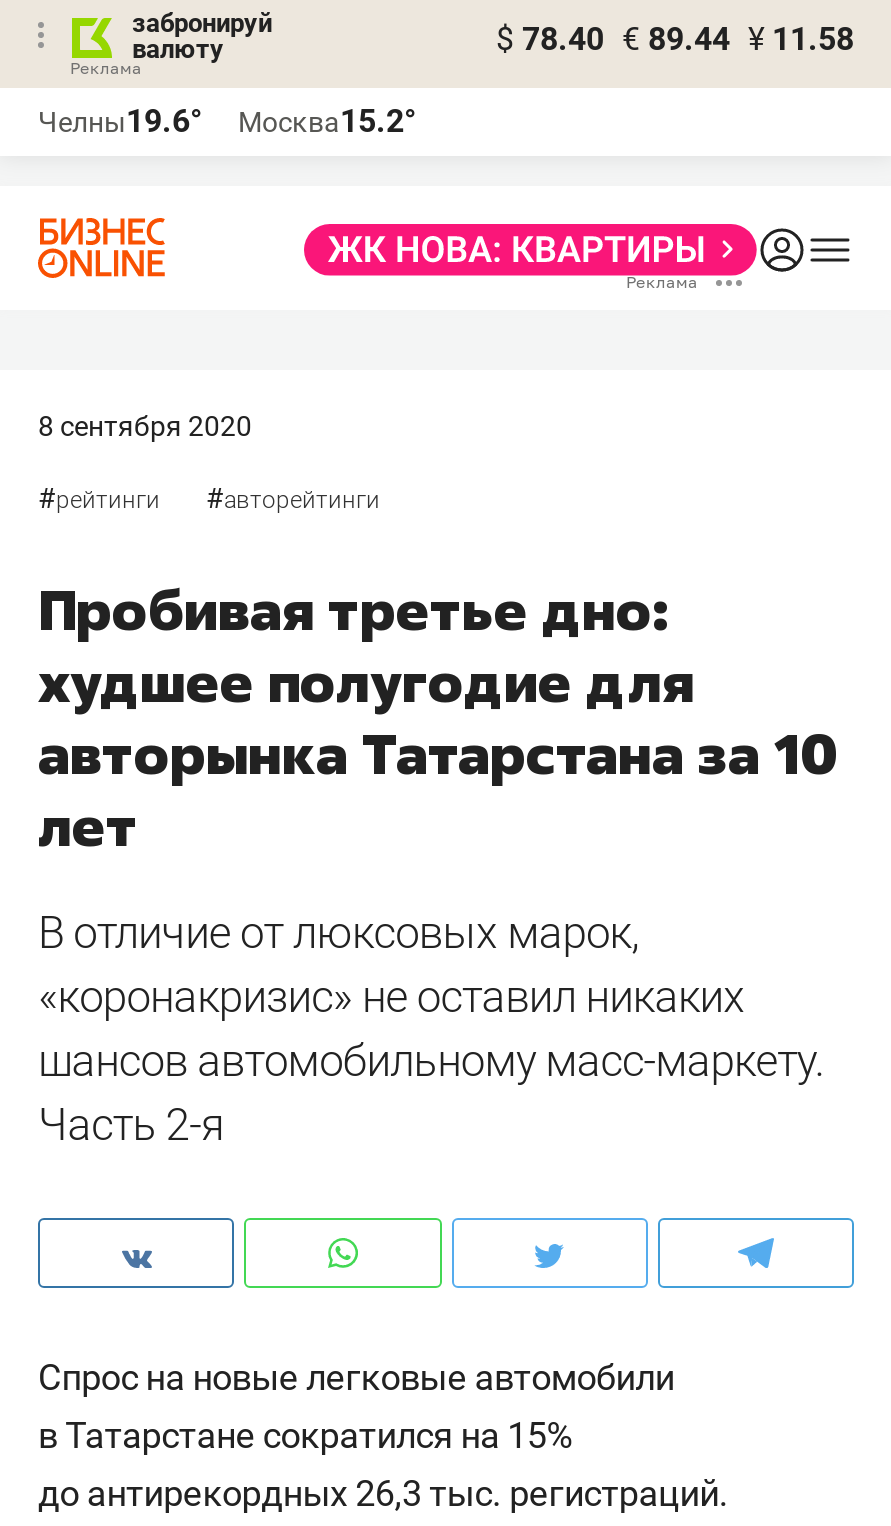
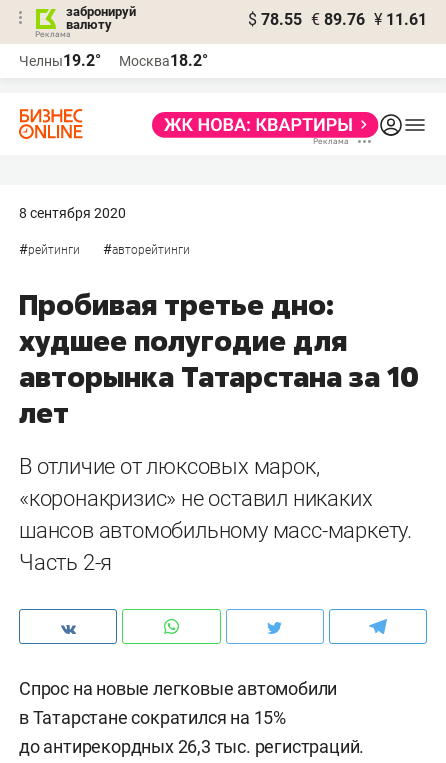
[496,20,854,58] $ 78.40 € 89.44 ¥ 11.58 -> [248,10,427,29] $ 78.55 € 89.76 ¥ 11.61
[38,102,202,140] Челны19.6° -> [19,51,101,70] Челны19.2°
[238,102,416,140] Москва15.2° -> [119,51,208,70] Москва18.2°

